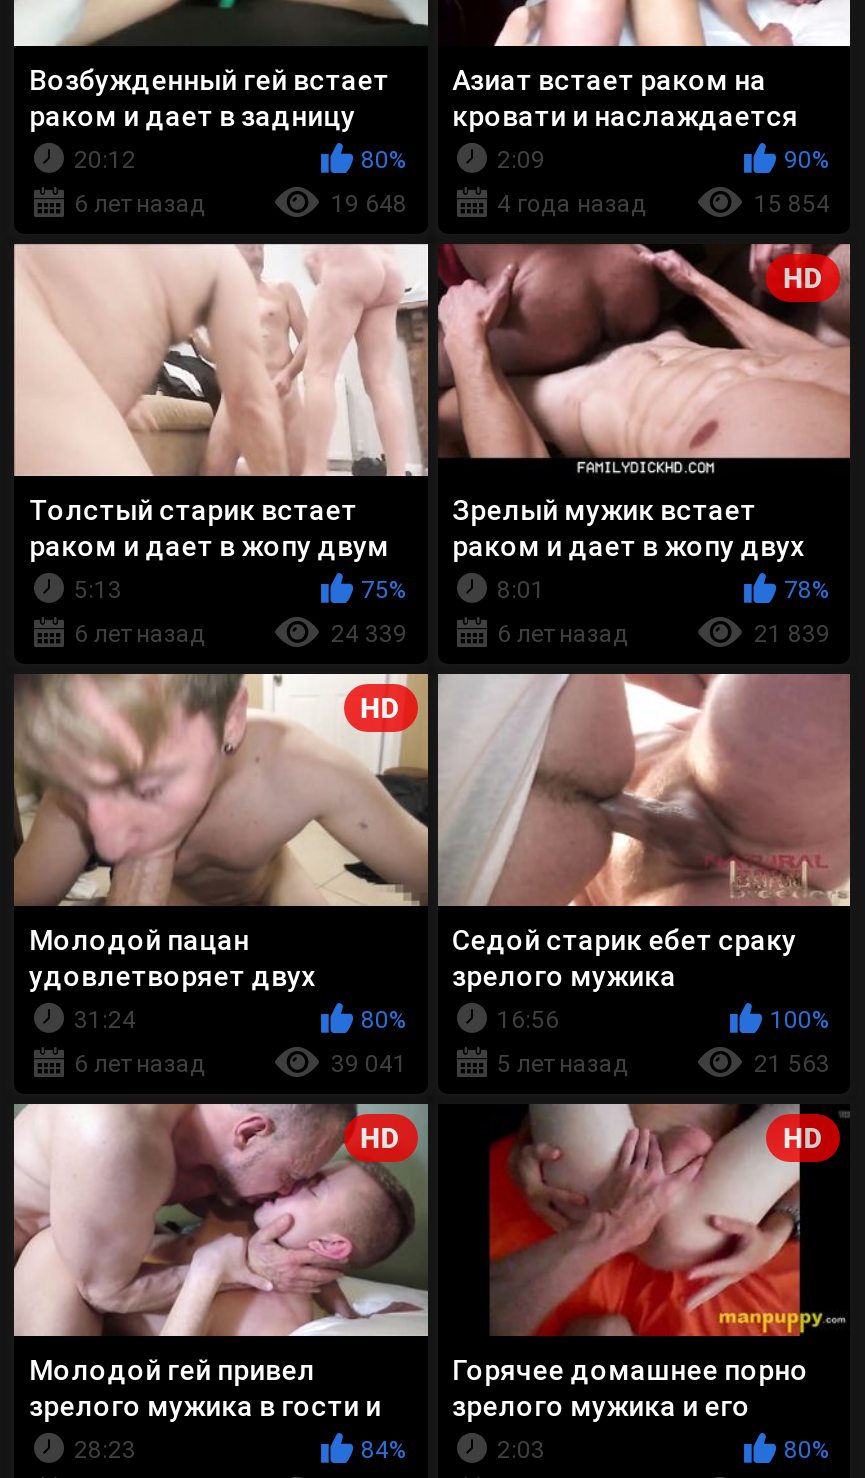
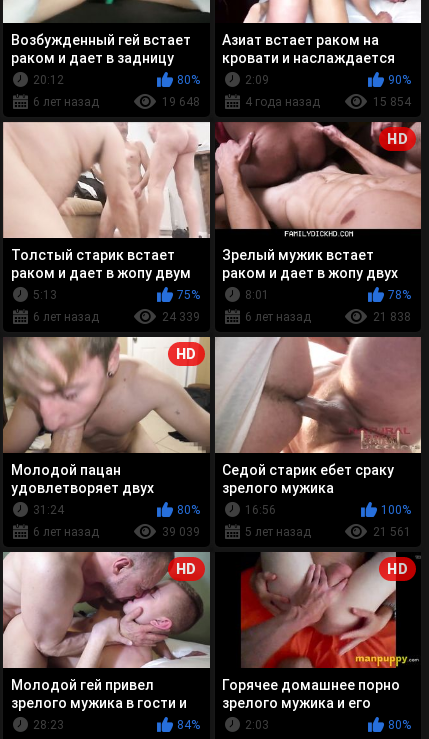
[754,620,830,648] 21 839 -> [373,310,411,324] 21 838
[331,1051,407,1079] 39 041 -> [161,525,199,539] 39 039
[754,1051,830,1079] 21 563 -> [373,525,411,539] 21 561

